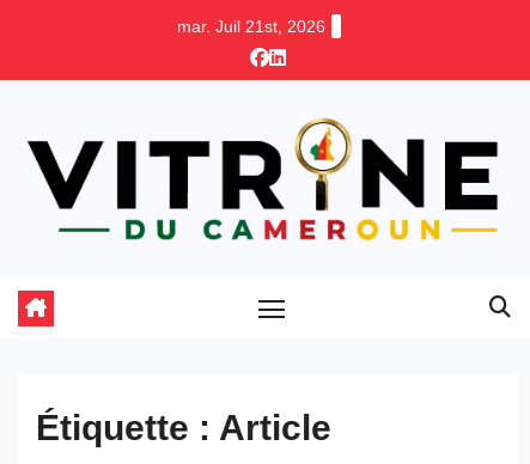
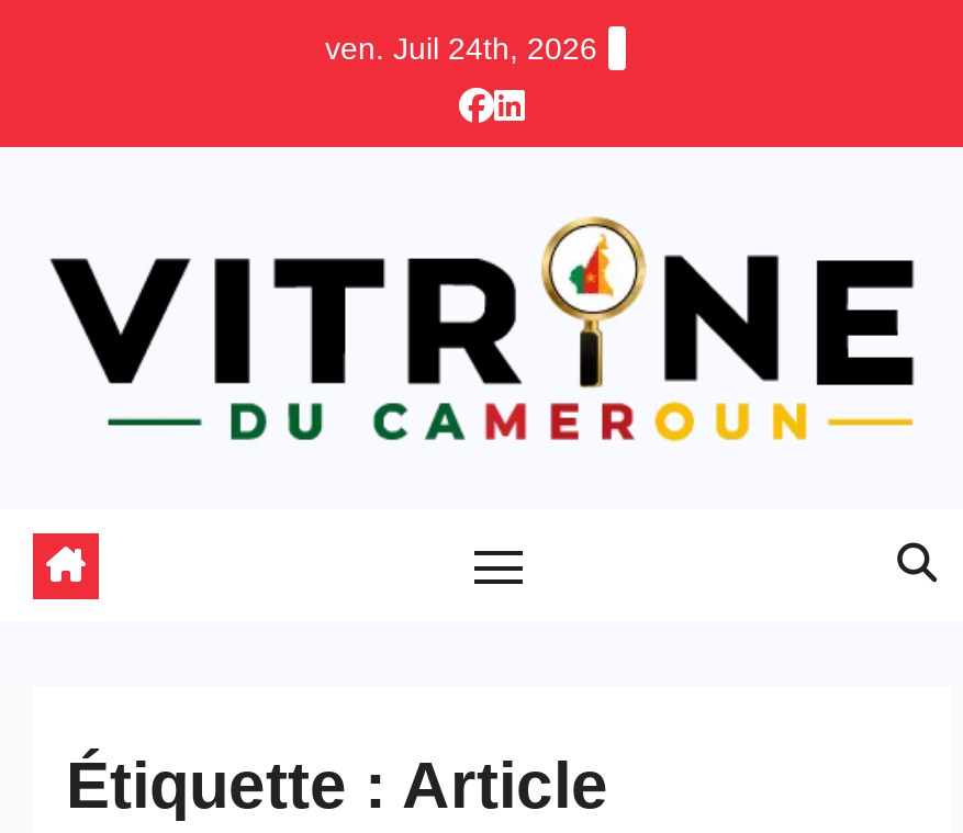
[177,17,325,36] mar. Juil 21st, 2026 -> [325,31,597,66] ven. Juil 24th, 2026

